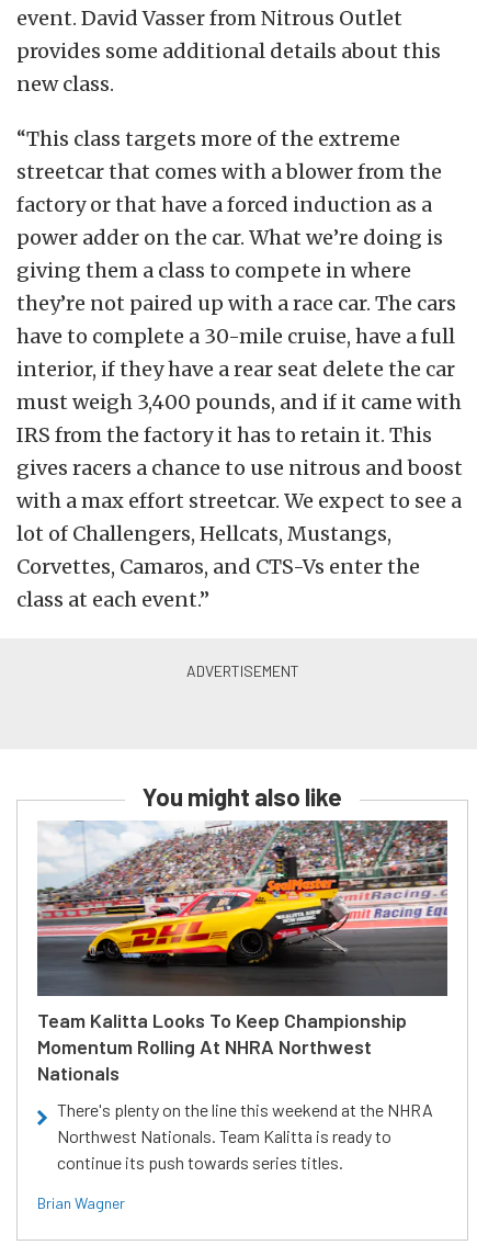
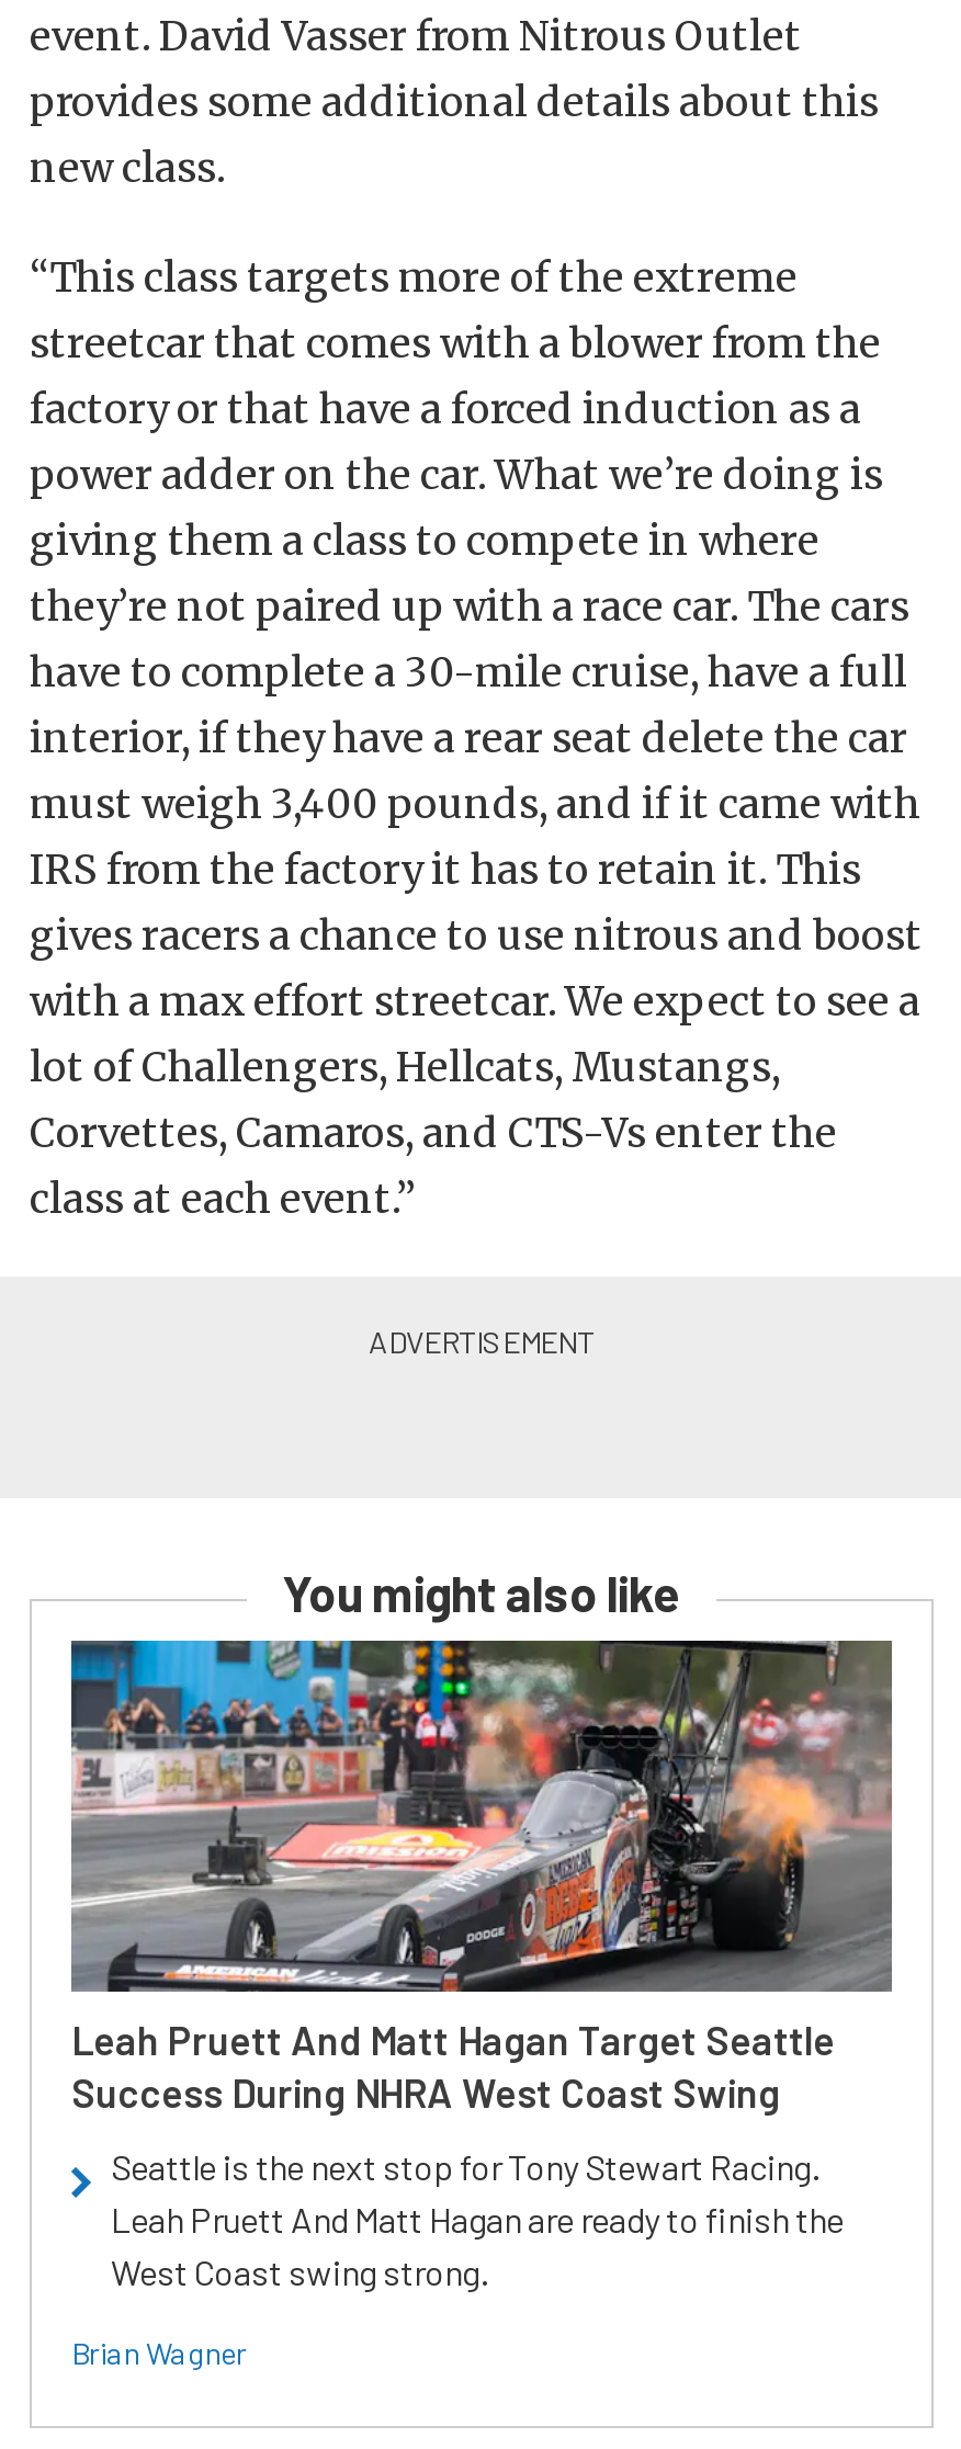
[37,819,448,1085] [image] | Team Kalitta Looks To Keep Championship | Momentum Rolling At NHRA Northwest | Nationals -> [69,1639,892,2118] [image] | Leah Pruett And Matt Hagan Target Seattle | Success During NHRA West Coast Swing
[57,1100,433,1173] There's plenty on the line this weekend at the NHRA | Northwest Nationals. Team Kalitta is ready to | continue its push towards series titles. -> [111,2146,844,2293] Seattle is the next stop for Tony Stewart Racing. | Leah Pruett And Matt Hagan are ready to finish the | West Coast swing strong.

